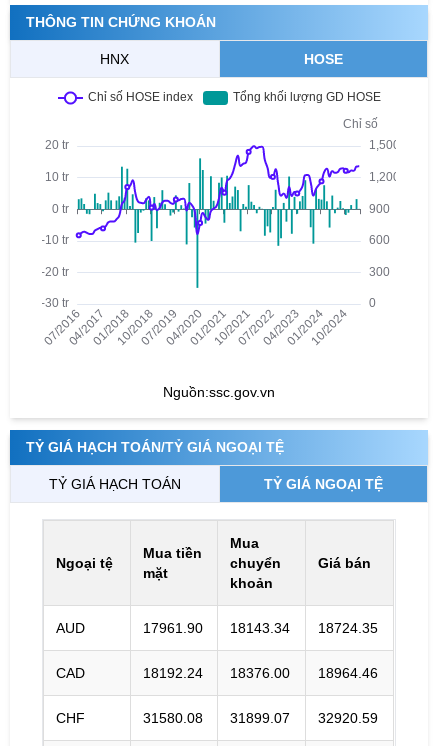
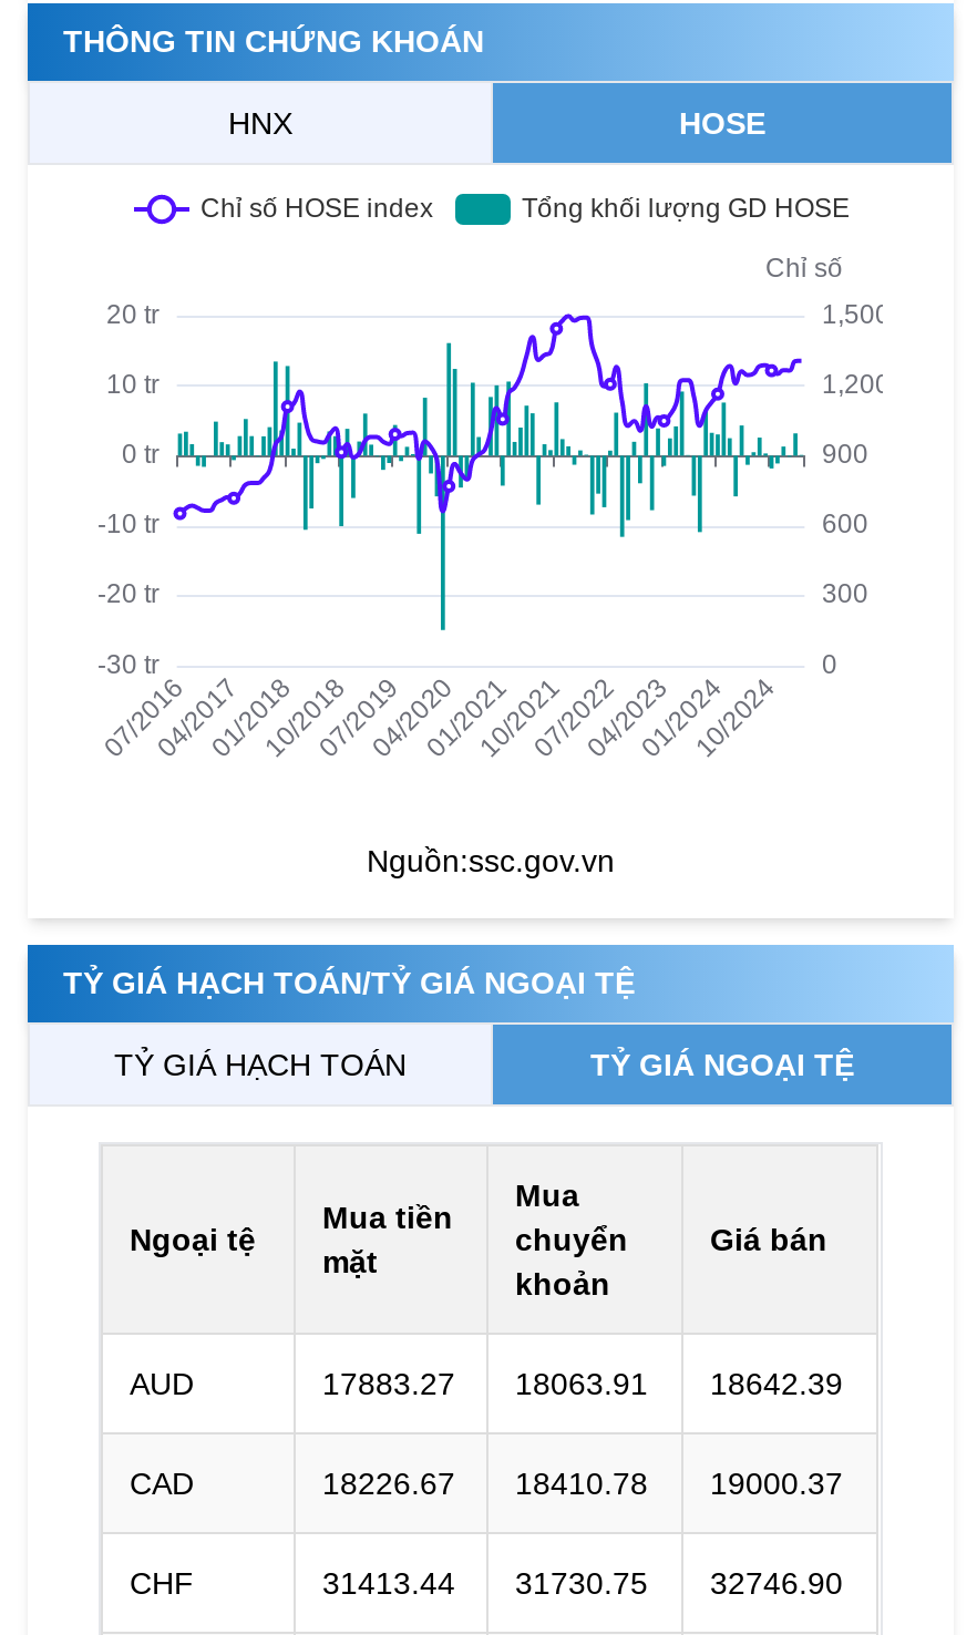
[143,620,203,636] 17961.90 -> [322,1365,455,1400] 17883.27
[230,620,290,636] 18143.34 -> [515,1365,648,1400] 18063.91
[318,620,378,636] 18724.35 -> [710,1365,843,1400] 18642.39
[143,665,203,681] 18192.24 -> [322,1465,455,1500] 18226.67
[230,665,290,681] 18376.00 -> [515,1465,648,1500] 18410.78
[318,665,378,681] 18964.46 -> [710,1465,843,1500] 19000.37
[143,710,203,726] 31580.08 -> [322,1564,455,1600] 31413.44
[230,710,290,726] 31899.07 -> [515,1564,648,1600] 31730.75
[318,710,378,726] 32920.59 -> [710,1564,843,1600] 32746.90

